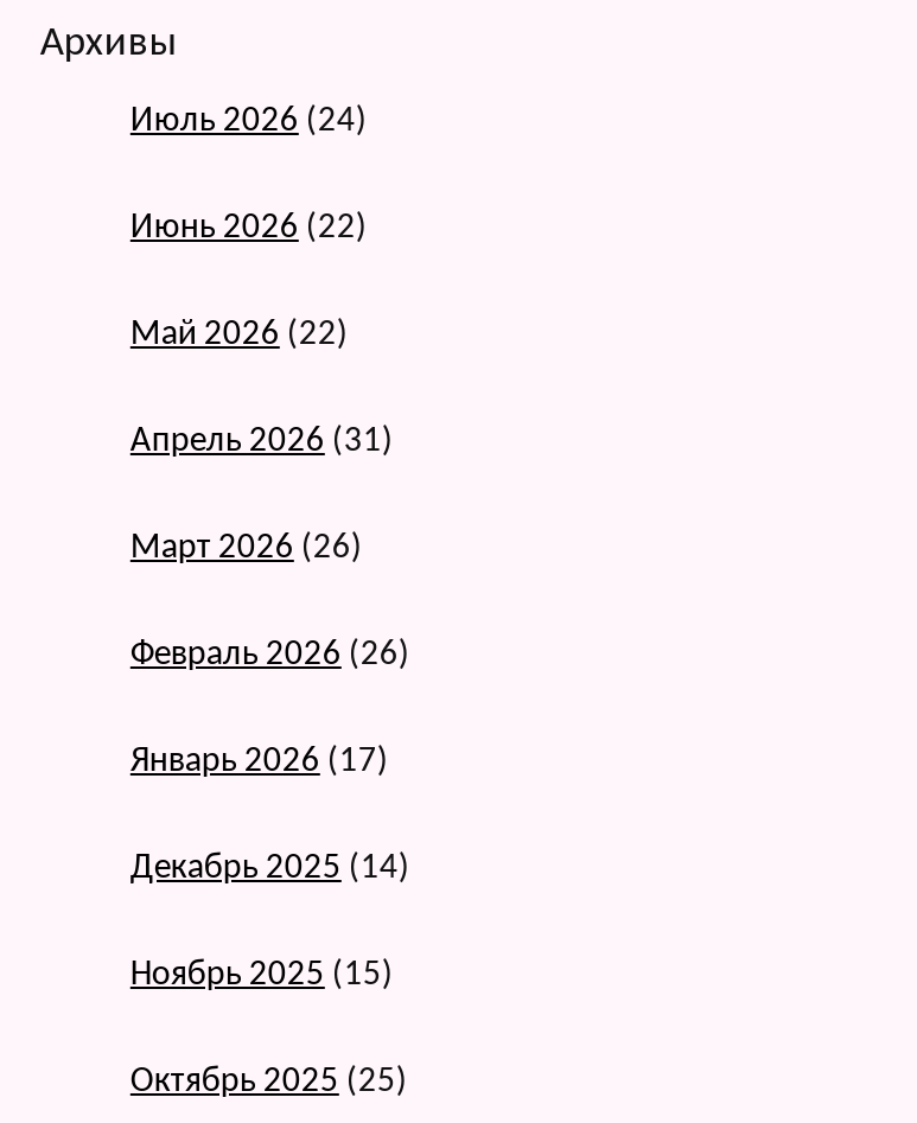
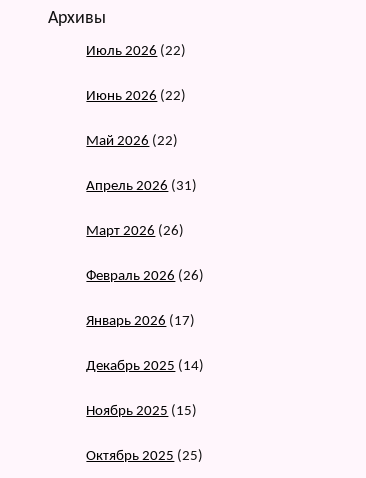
[130,104,368,140] Июль 2026 (24) -> [86,44,186,59] Июль 2026 (22)

